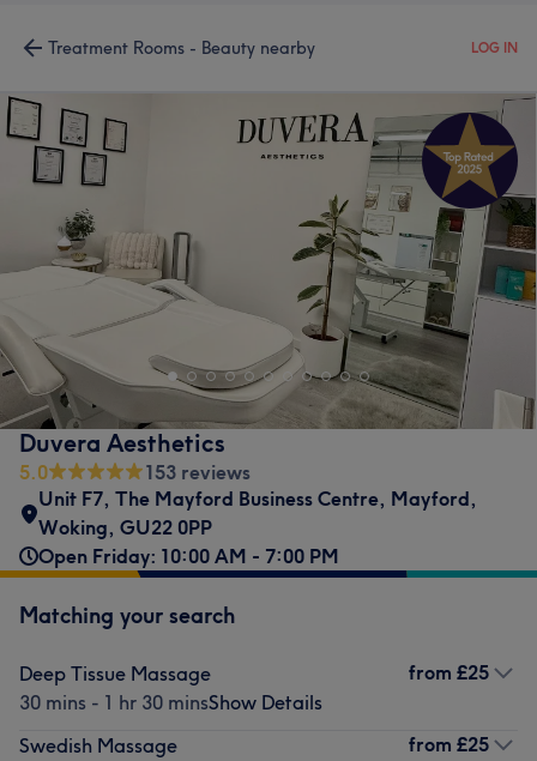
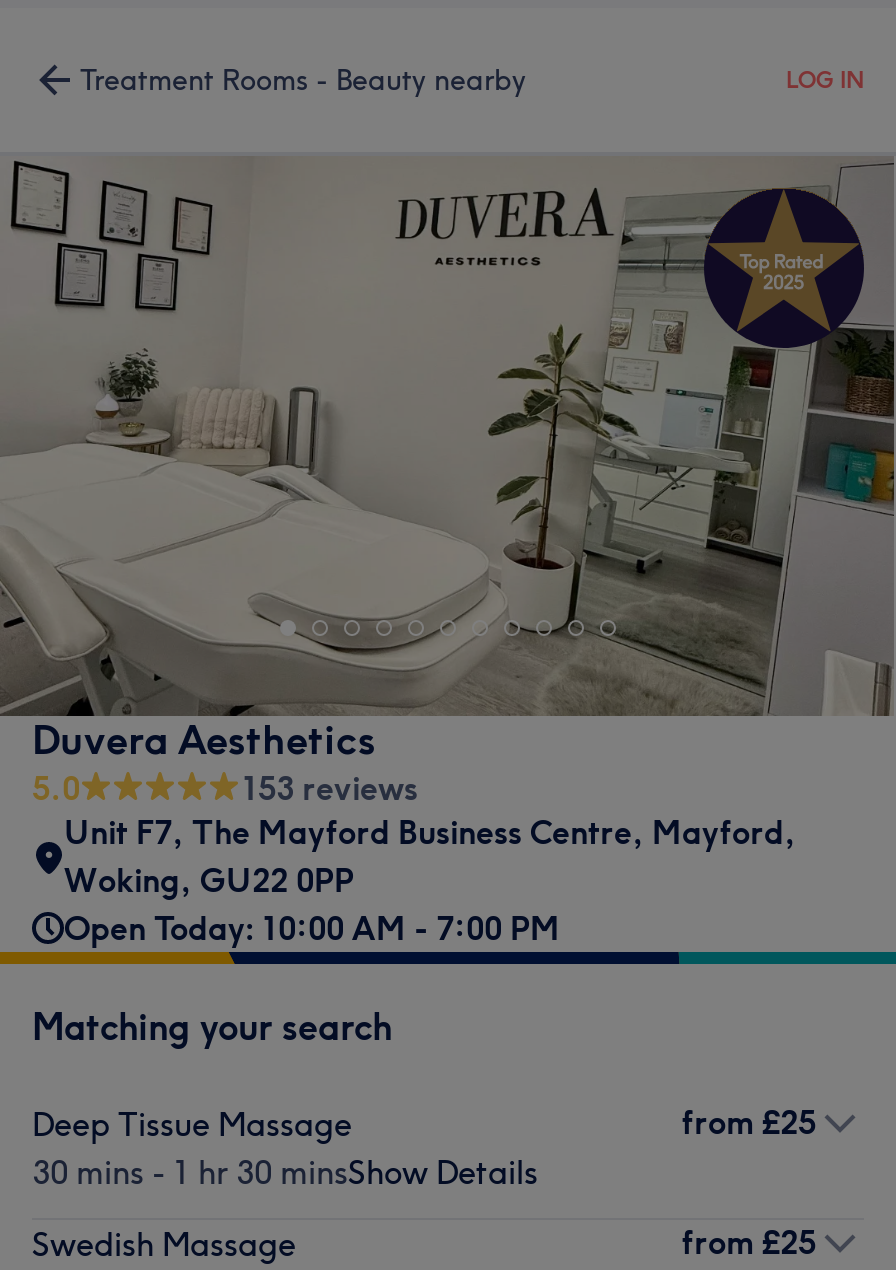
[38,544,339,568] Open Friday: 10:00 AM - 7:00 PM -> [64,908,560,948] Open Today: 10:00 AM - 7:00 PM

